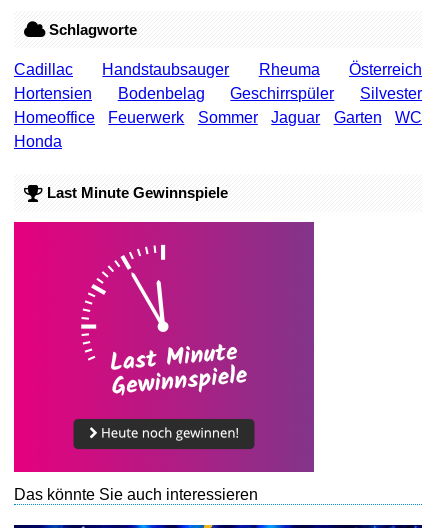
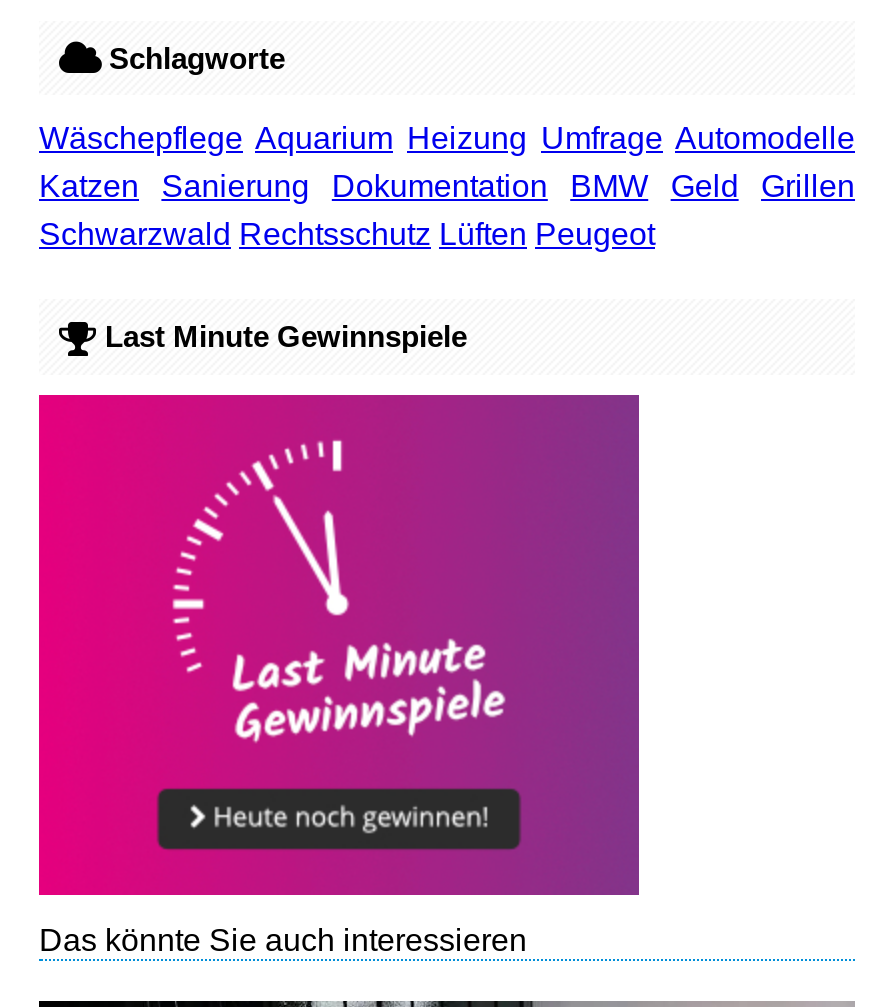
[14,61,422,150] Cadillac | Handstaubsauger | Rheuma | Österreich | Hortensien | Bodenbelag | Geschirrspüler | Silvester | Homeoffice | Feuerwerk | Sommer | Jaguar | Garten | WC | Honda -> [39,122,855,252] Wäschepflege Aquarium Heizung Umfrage Automodelle | Katzen | Sanierung | Dokumentation | BMW | Geld | Grillen | Schwarzwald Rechtsschutz Lüften Peugeot

